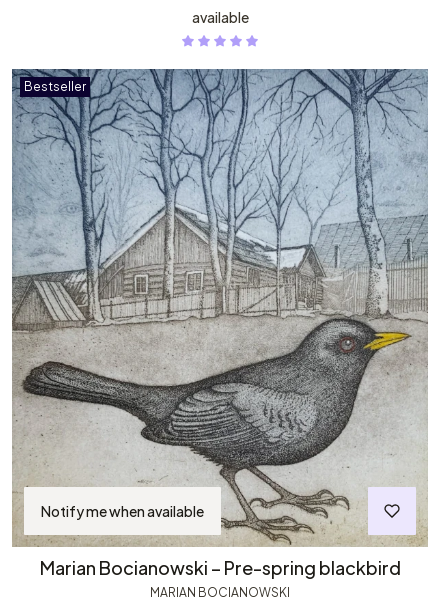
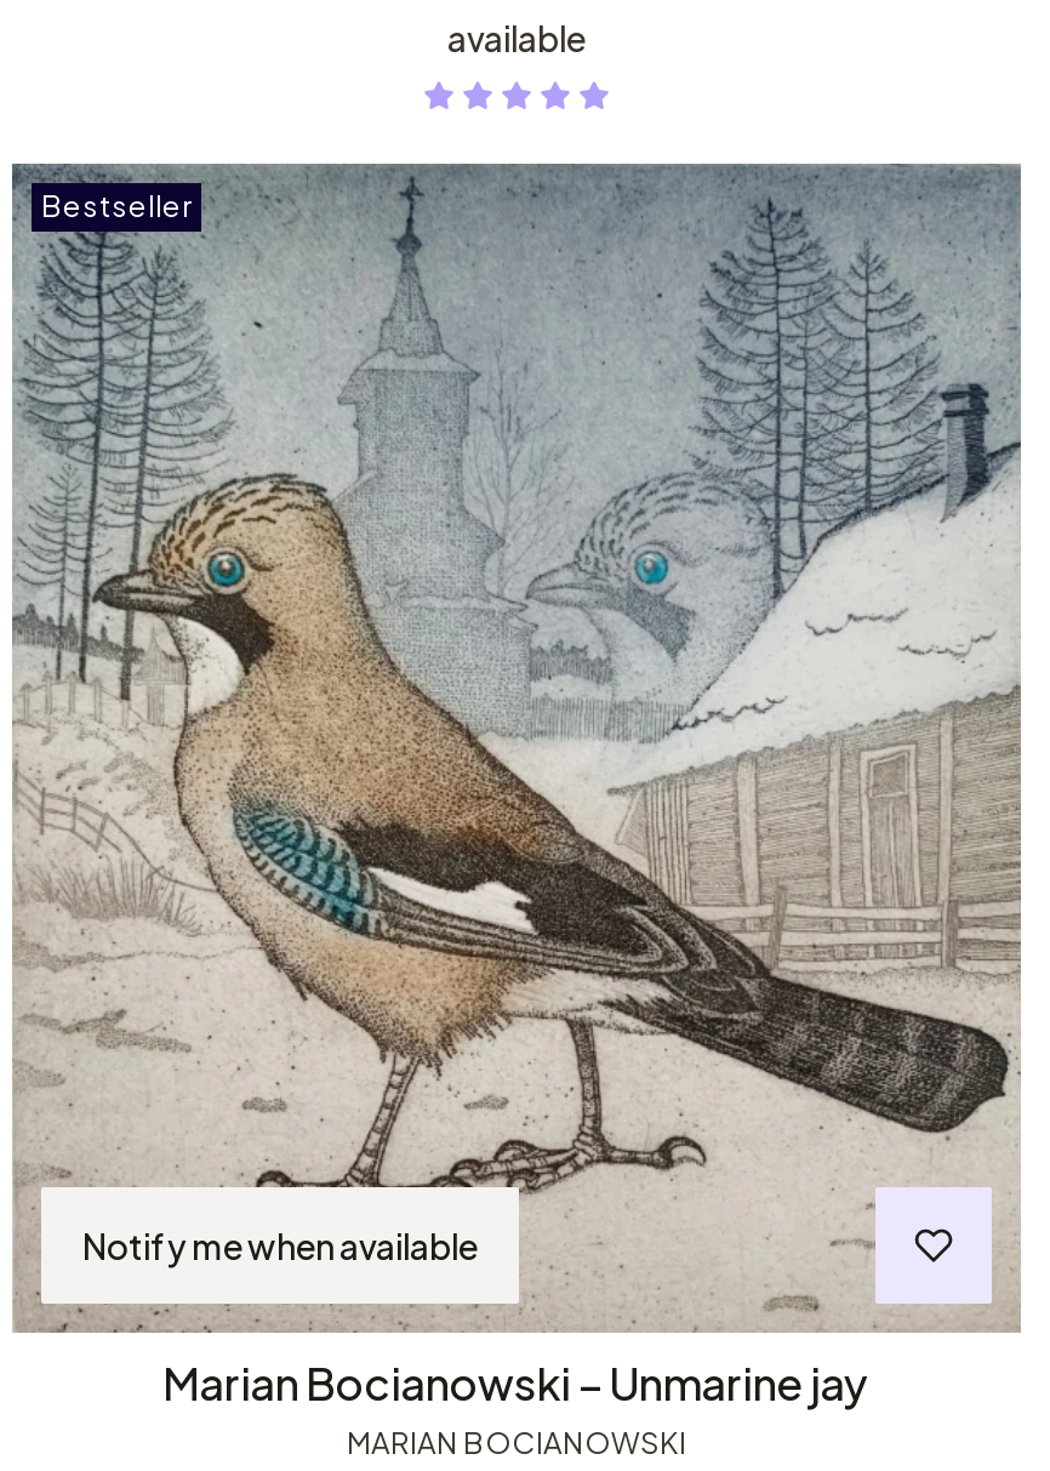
[12,68,428,579] [image] | Marian Bocianowski – Pre-spring blackbird -> [12,163,1021,1412] [image] | Marian Bocianowski – Unmarine jay

